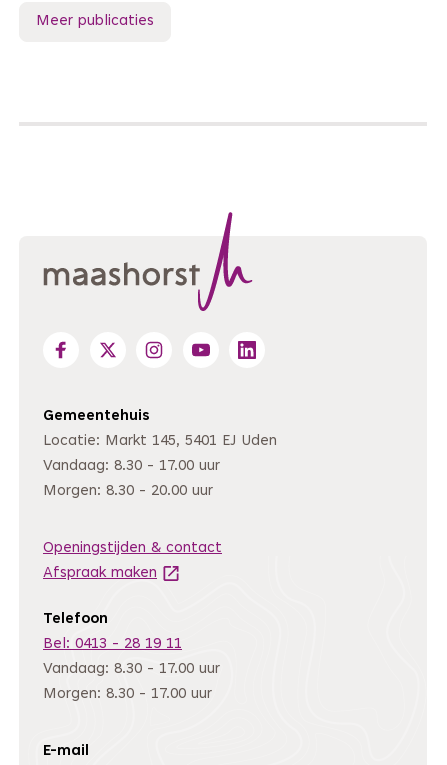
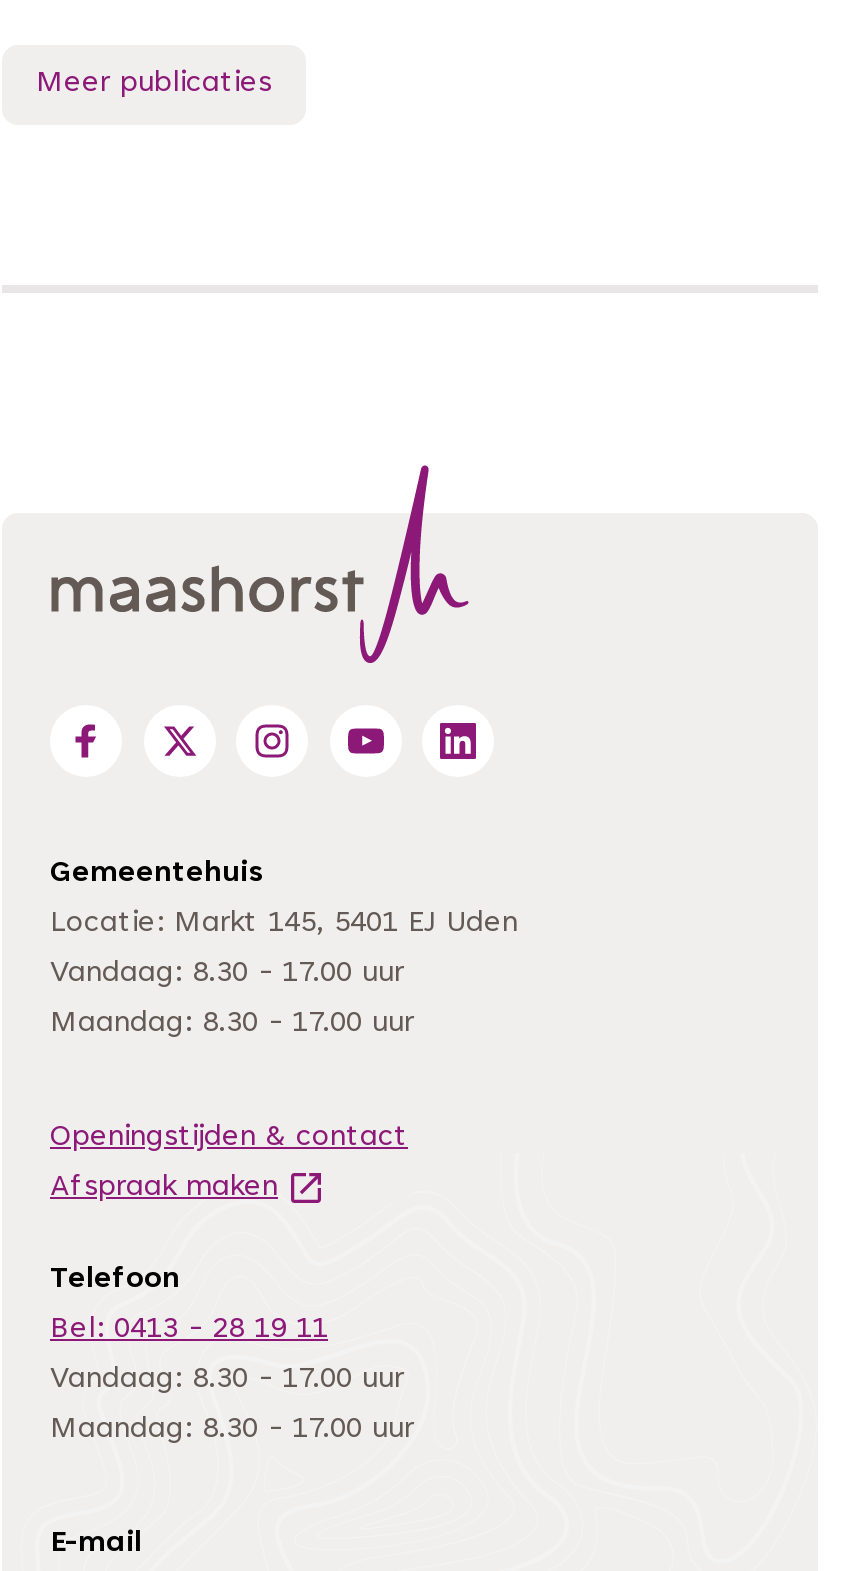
[43,484,213,499] Morgen: 8.30 - 20.00 uur -> [50,1009,414,1039] Maandag: 8.30 - 17.00 uur
[43,687,212,702] Morgen: 8.30 - 17.00 uur -> [50,1415,414,1445] Maandag: 8.30 - 17.00 uur

